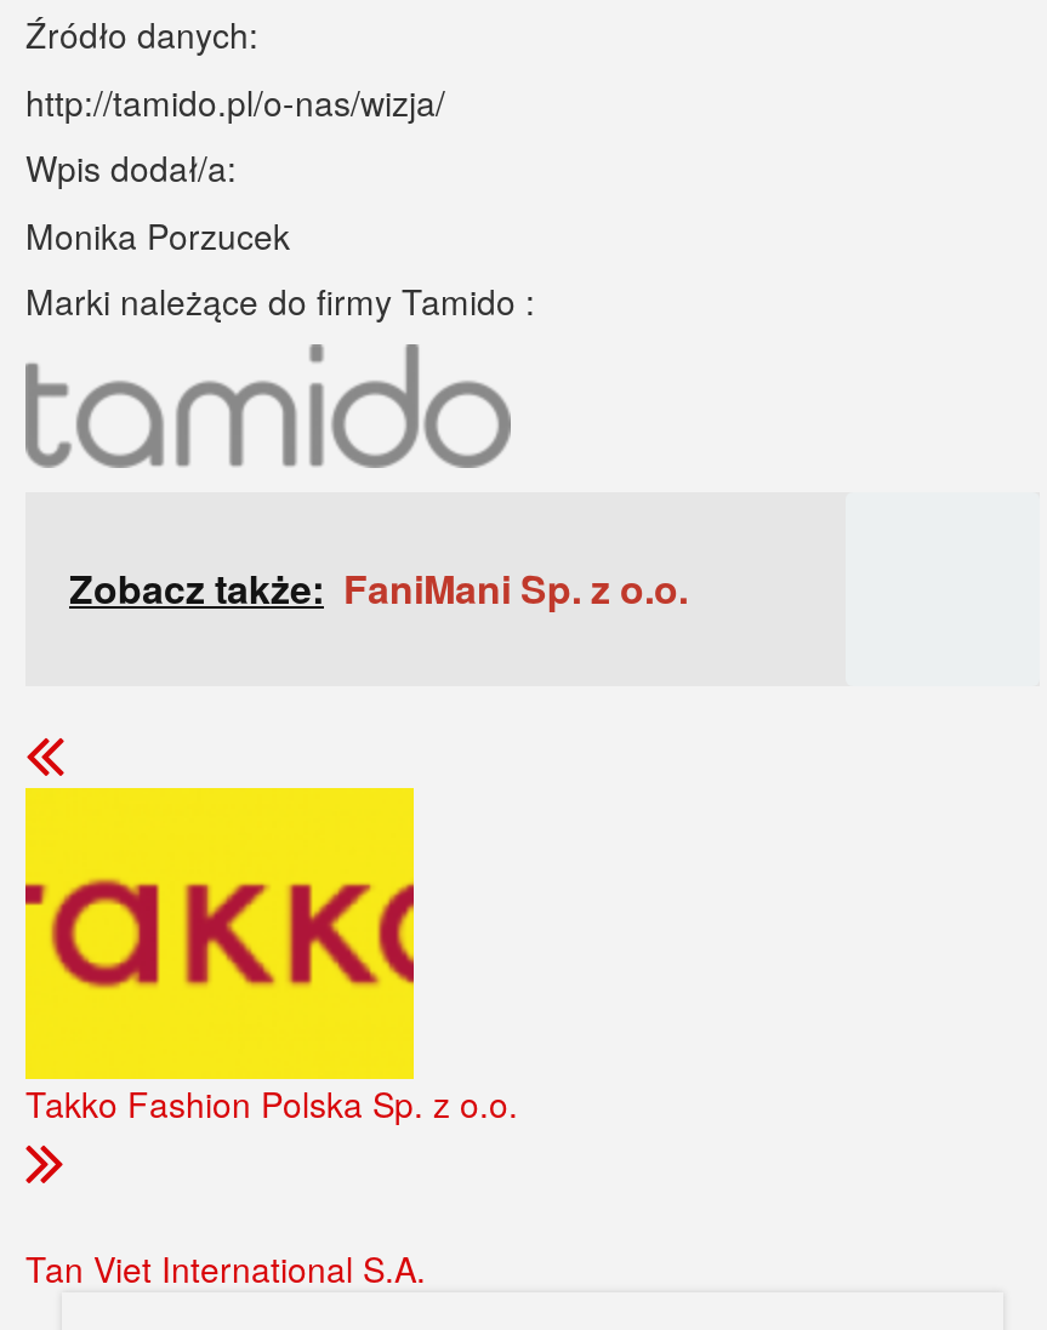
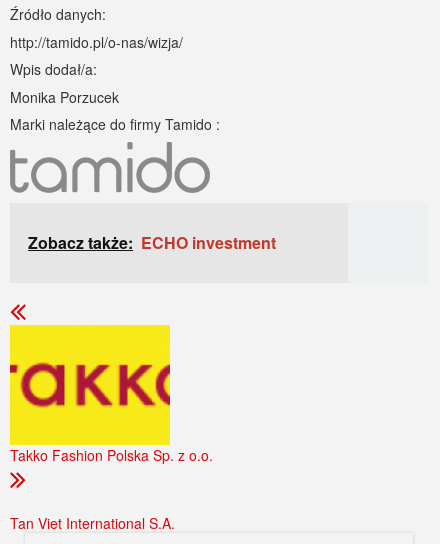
[69,560,688,616] Zobacz także: FaniMani Sp. z o.o. -> [28,231,276,254] Zobacz także: ECHO investment

